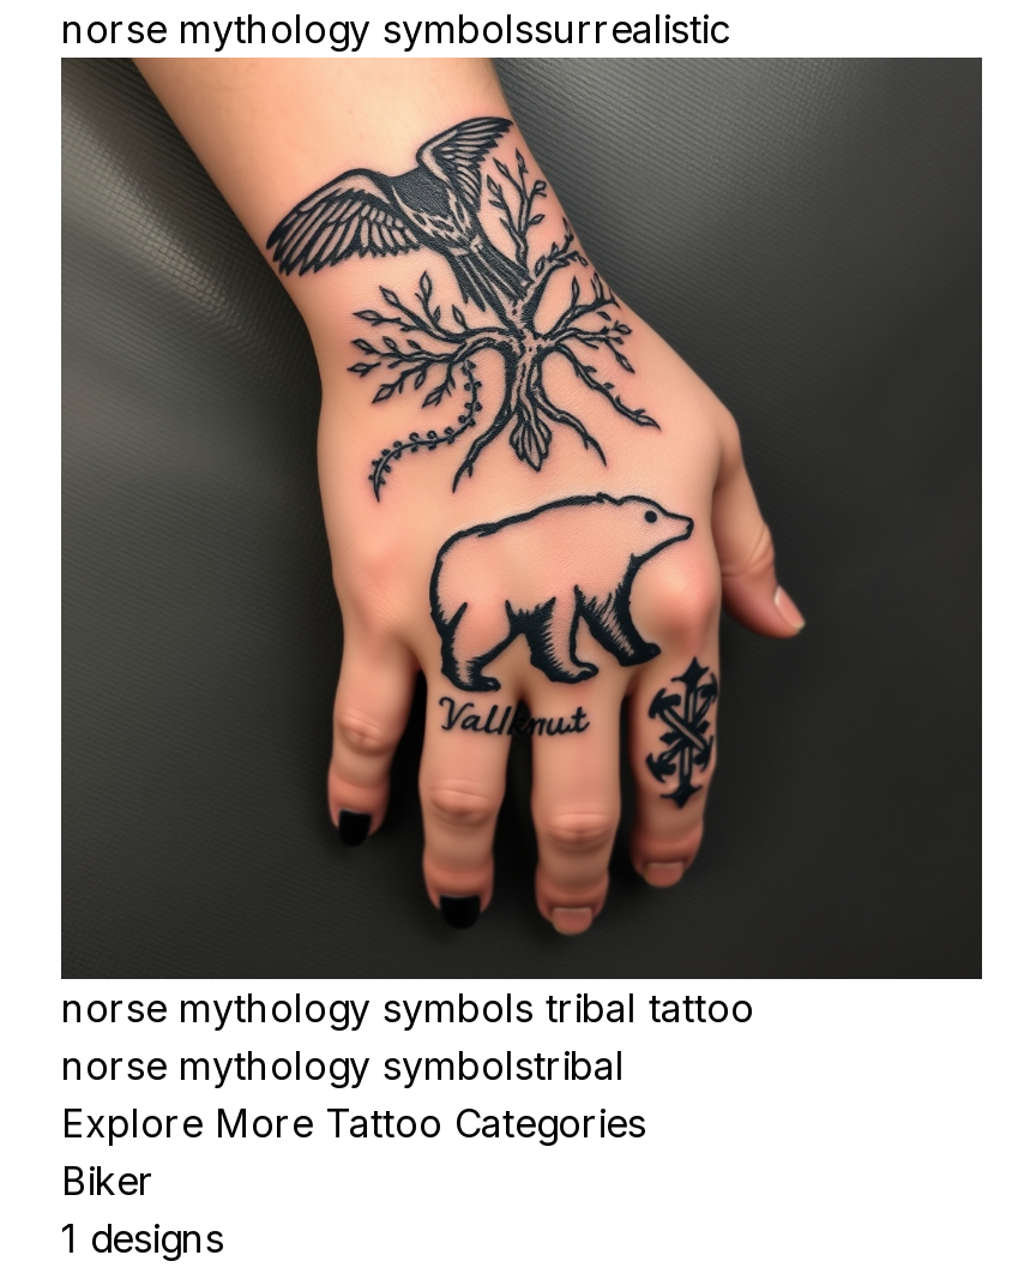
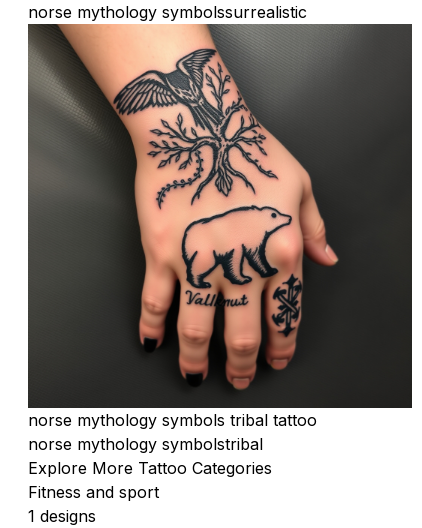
[61,1157,155,1205] Biker -> [28,482,159,502] Fitness and sport

